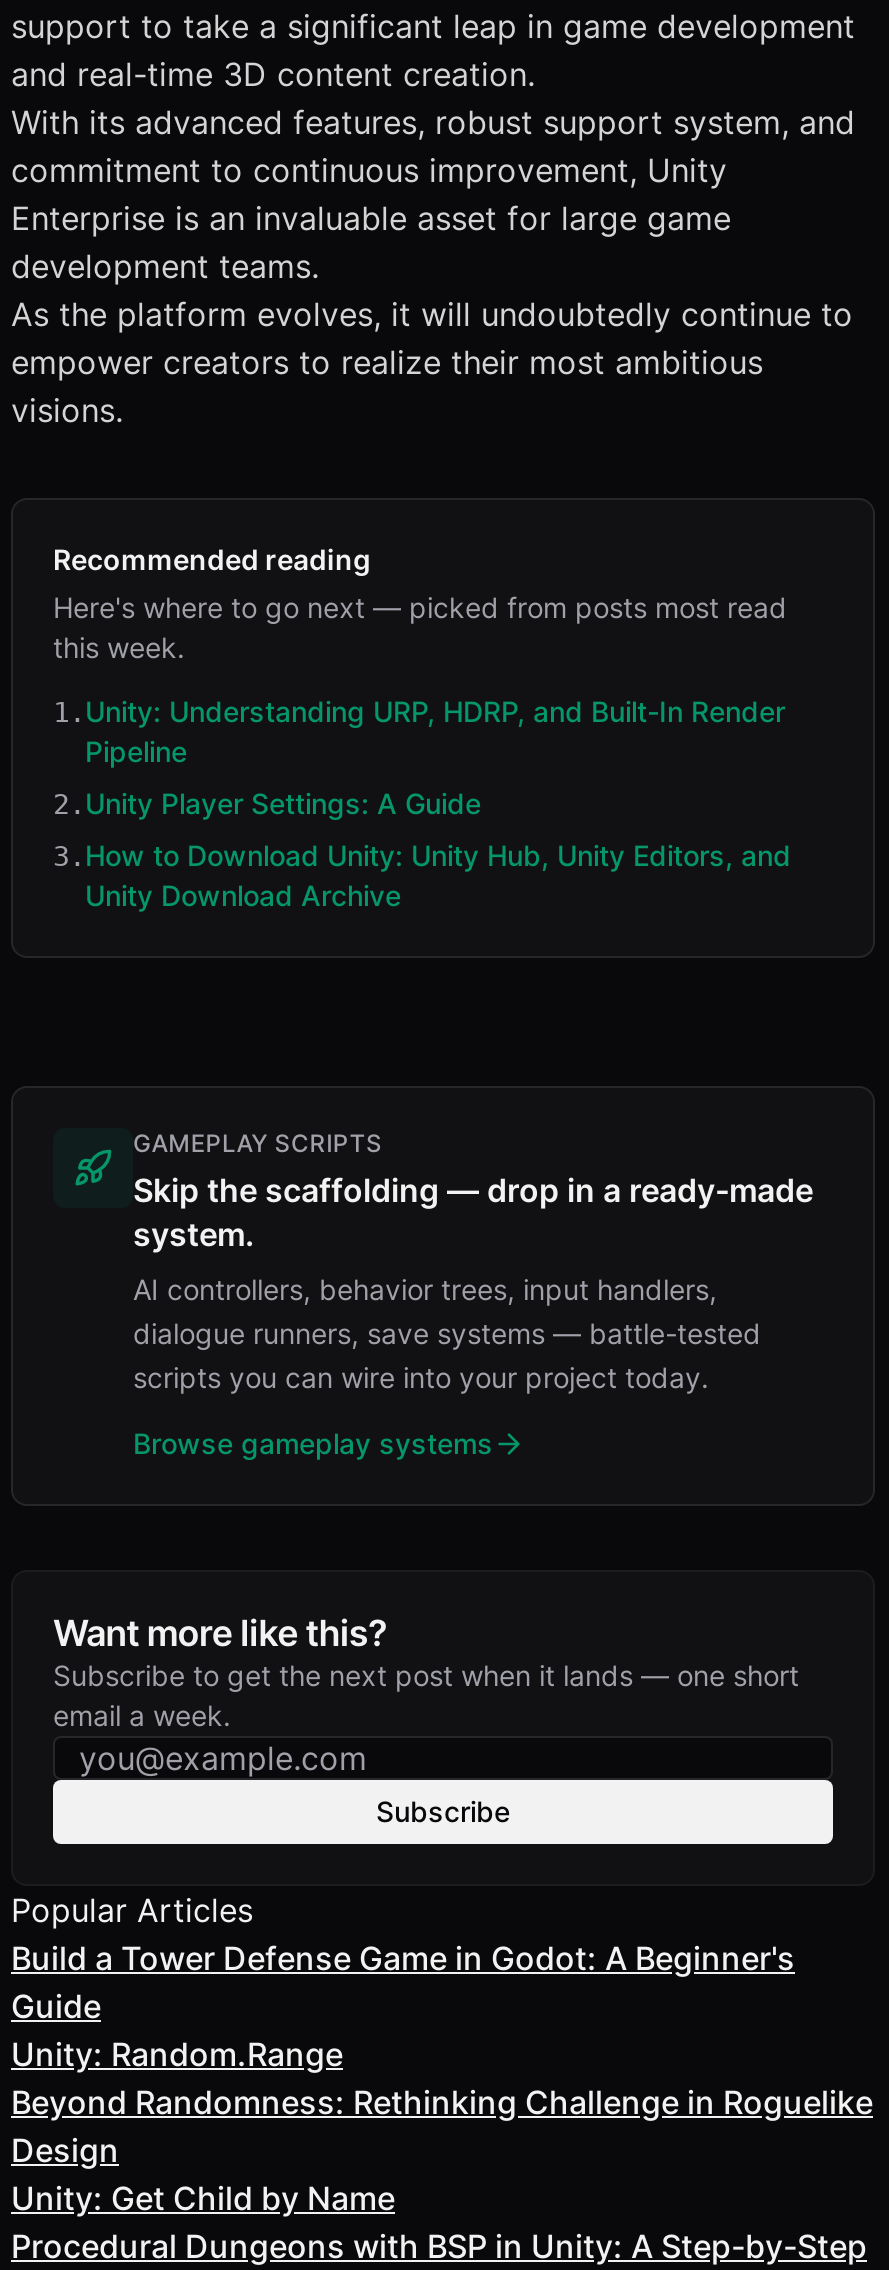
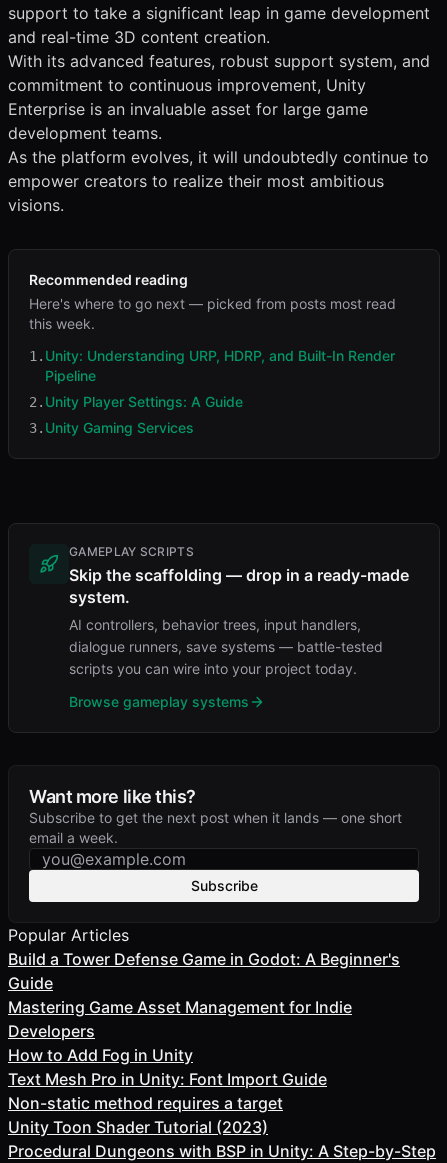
[53,837,791,911] 3. How to Download Unity: Unity Hub, Unity Editors, and | Unity Download Archive -> [29,419,194,436] 3. Unity Gaming Services
moved [11,1127,813,2025] -> [8,544,409,993]: GAMEPLAY SCRIPTS | Skip the scaffolding — drop in a ready-made | system. | ... | Build a Tower Defense Game in Godot: A Beginner's | Guide
[11,2033,873,2217] Unity: Random.Range | Beyond Randomness: Rethinking Challenge in Roguelike | Design | Unity: Get Child by Name -> [8,997,352,1137] Mastering Game Asset Management for Indie | Developers | How to Add Fog in Unity | Text Mesh Pro in Unity: Font Import Guide | Non-static method requires a target | Unity Toon Shader Tutorial (2023)

